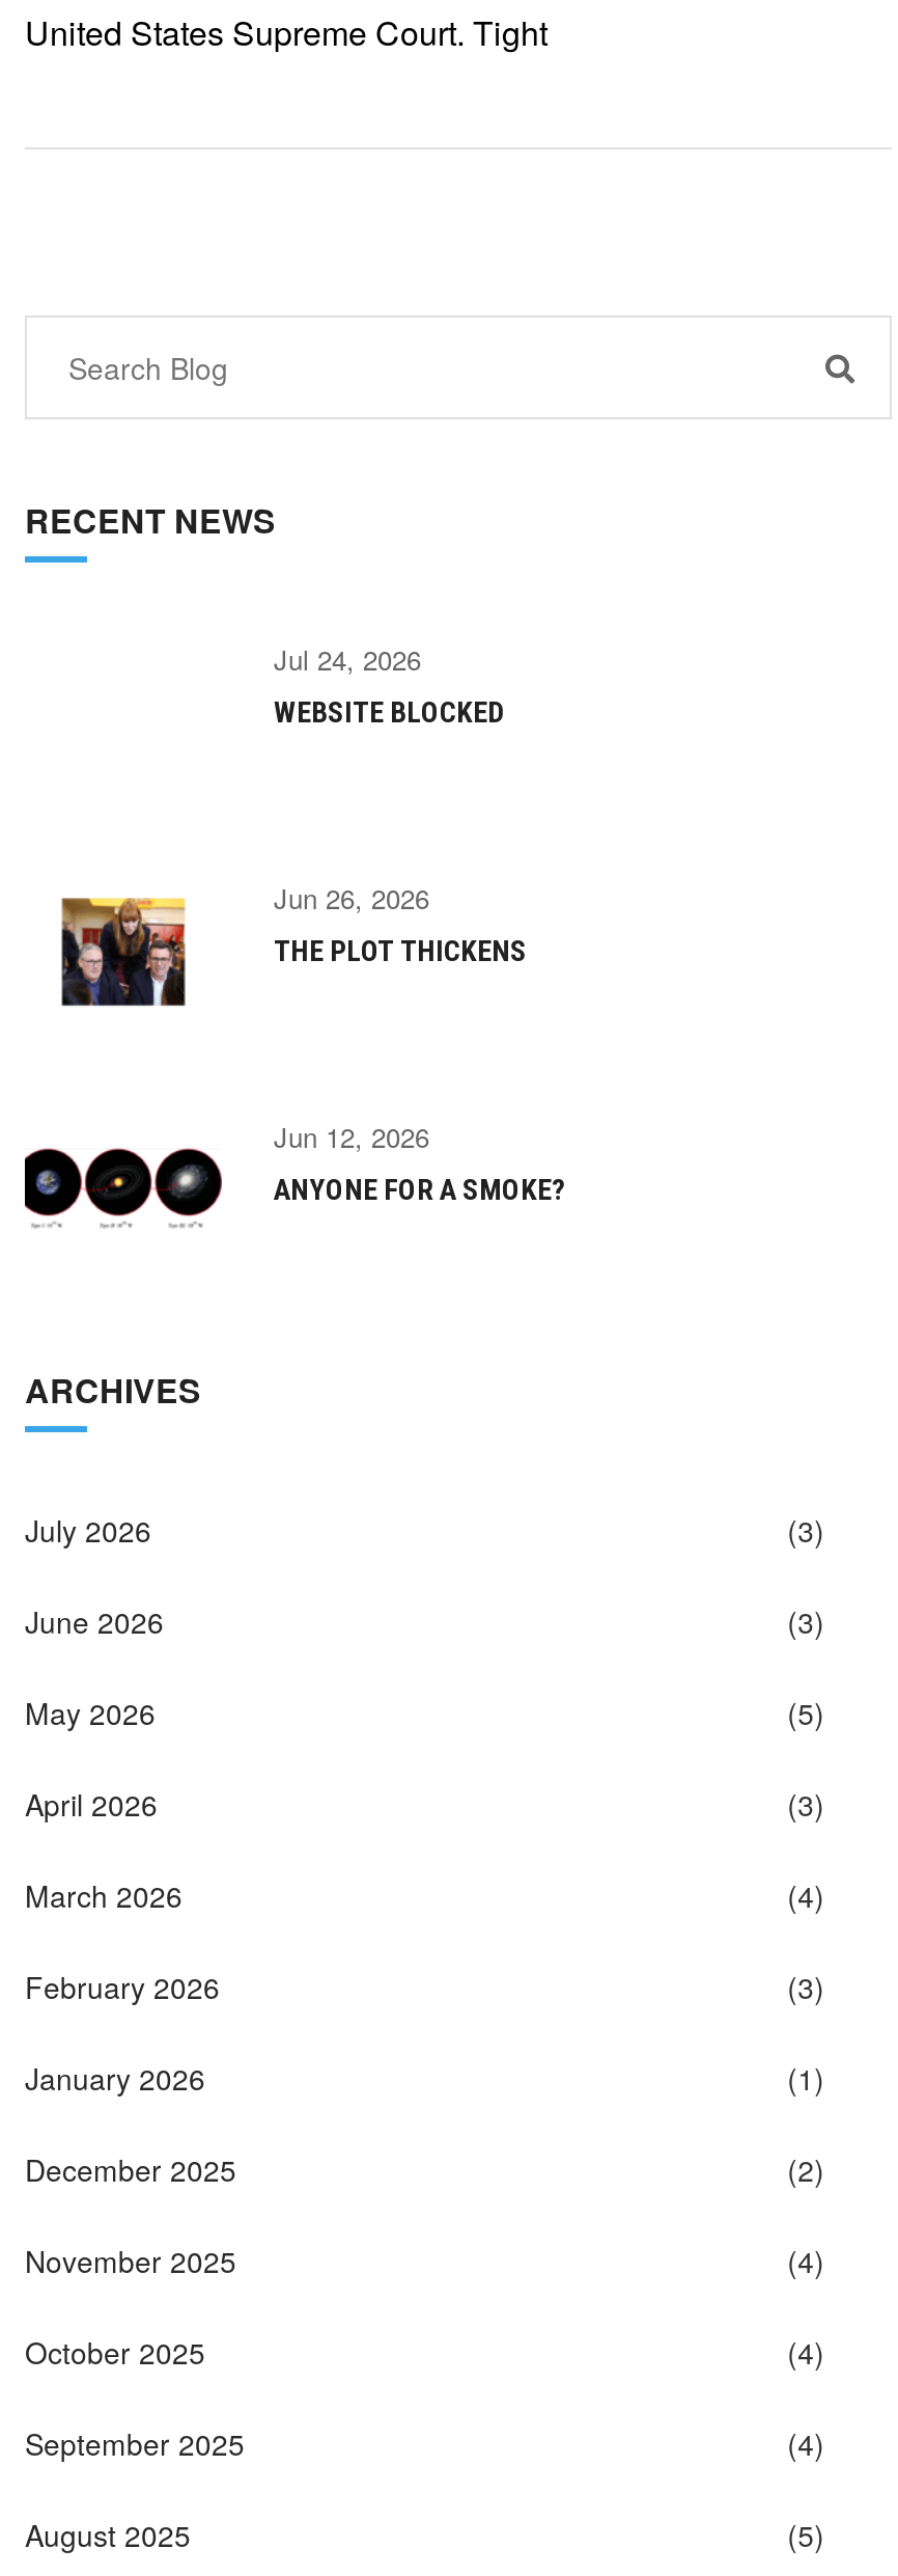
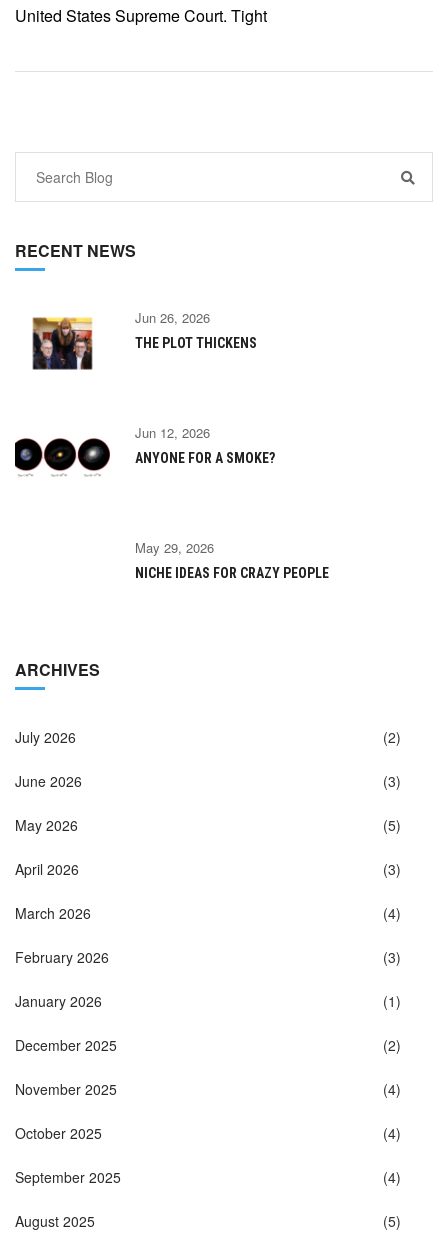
[274,640,504,729] Jul 24, 2026 | WEBSITE BLOCKED -> none
moved [31,878,564,1227] -> [18,308,275,476]: [image] | Jun 26, 2026 | THE PLOT THICKENS | Jun 12, 2026 | ANYONE FOR A SMOKE?
none -> [135,538,329,581] May 29, 2026 | NICHE IDEAS FOR CRAZY PEOPLE
[779,1509,825,1551] (3) -> [379,727,401,747] (2)

